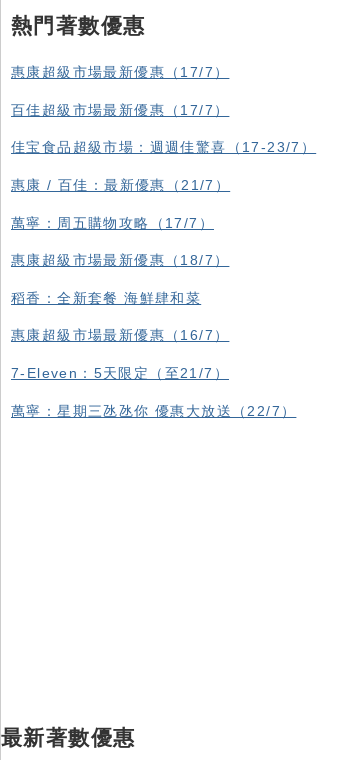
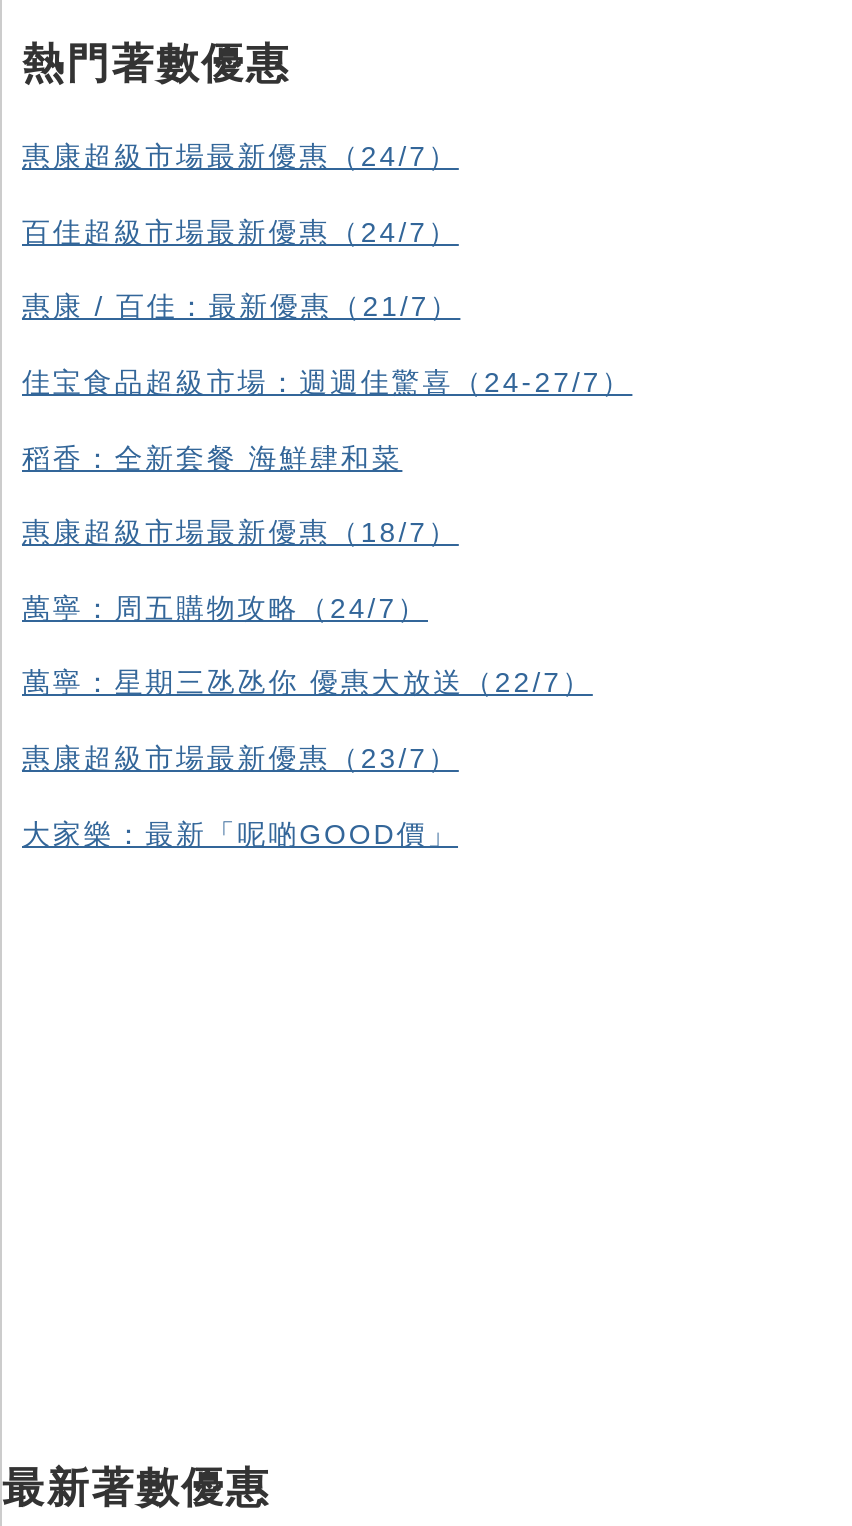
[11,64,316,155] 惠康超級市場最新優惠（17/7） | 百佳超級市場最新優惠（17/7） | 佳宝食品超級市場：週週佳驚喜（17-23/7） -> [22,140,459,248] 惠康超級市場最新優惠（24/7） | 百佳超級市場最新優惠（24/7）
moved [11,177,230,193] -> [22,291,460,323]: 惠康 / 百佳：最新優惠（21/7）
[11,214,214,230] 萬寧：周五購物攻略（17/7） -> [22,366,632,398] 佳宝食品超級市場：週週佳驚喜（24-27/7）
moved [11,290,201,306] -> [22,441,402,473]: 稻香：全新套餐 海鮮肆和菜
[11,327,229,381] 惠康超級市場最新優惠（16/7） | 7-Eleven：5天限定（至21/7） -> [22,591,428,623] 萬寧：周五購物攻略（24/7）
moved [11,402,296,418] -> [22,667,593,699]: 萬寧：星期三氹氹你 優惠大放送（22/7）
none -> [22,742,459,849] 惠康超級市場最新優惠（23/7） | 大家樂：最新「呢啲GOOD價」

